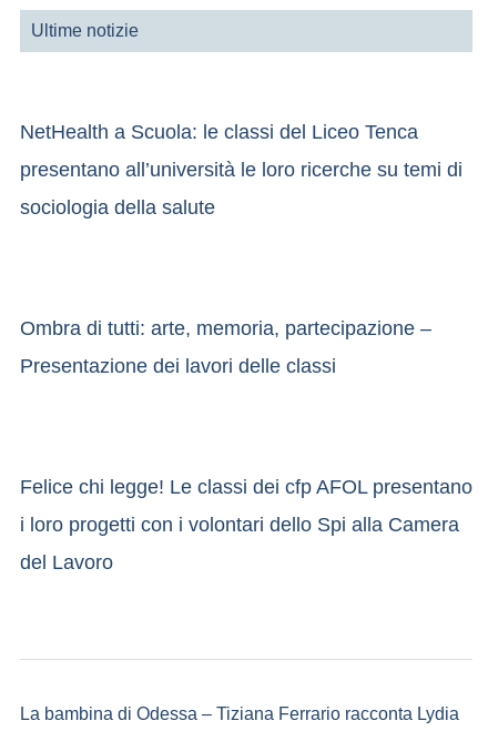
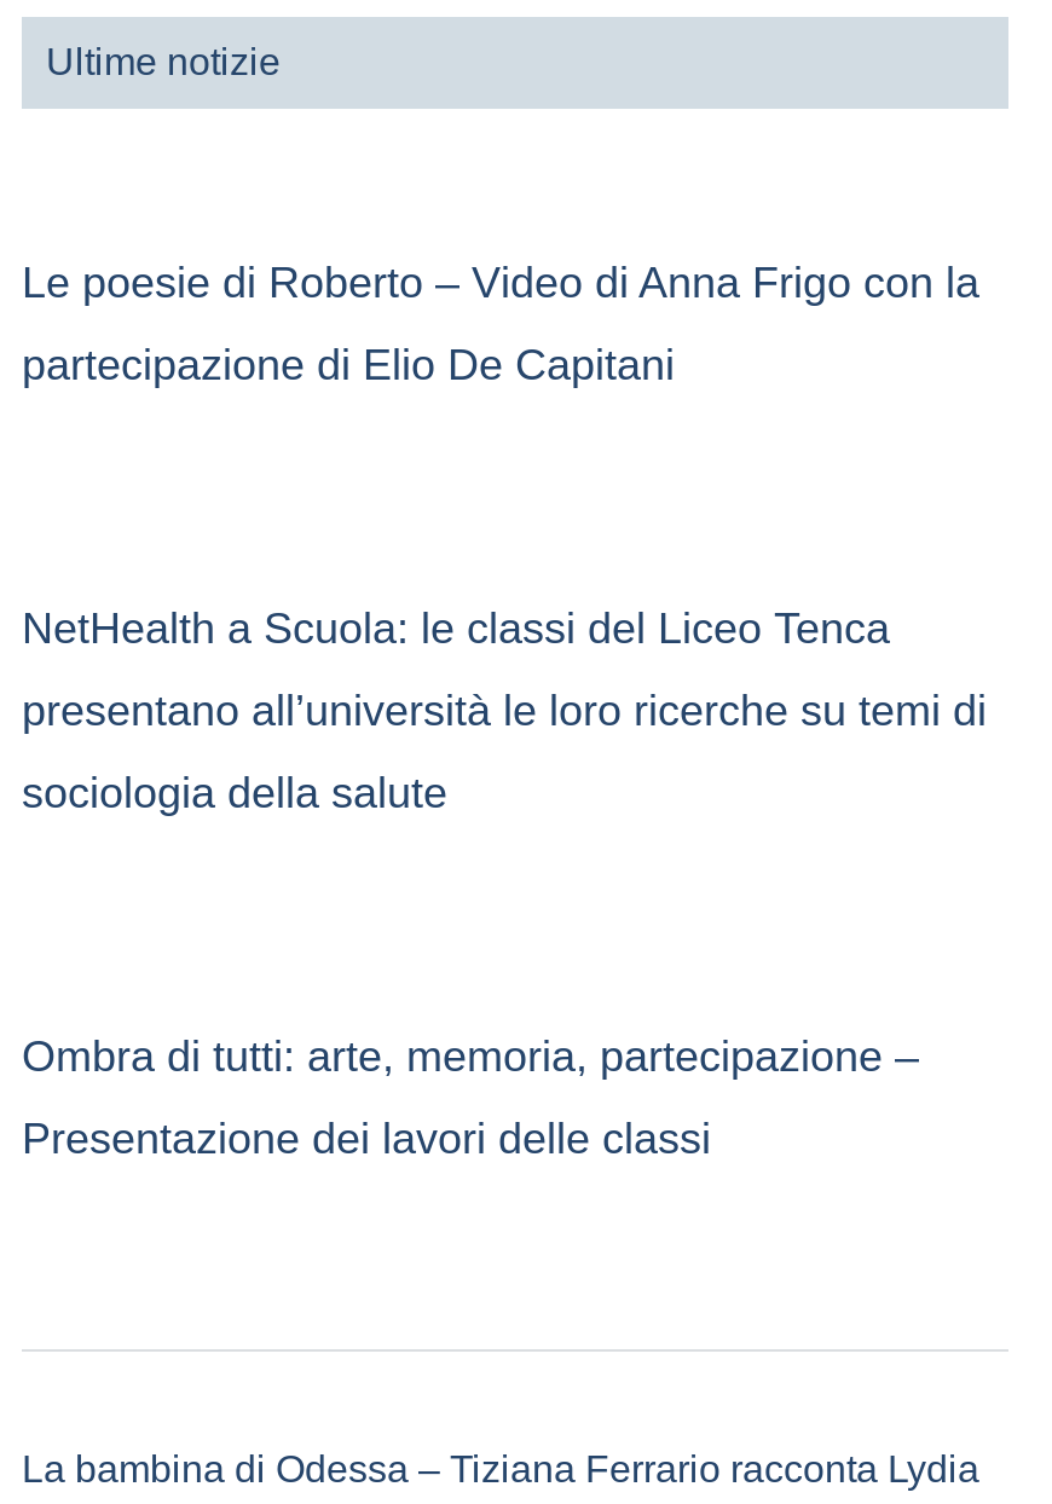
none -> [22,258,979,389] Le poesie di Roberto – Video di Anna Frigo con la | partecipazione di Elio De Capitani
moved [20,121,462,377] -> [22,604,987,1162]: NetHealth a Scuola: le classi del Liceo Tenca | presentano all’università le loro ricerche su temi di | sociologia della salute | Ombra di tutti: arte, memoria, partecipazione – | Presentazione dei lavori delle classi
[20,476,472,574] Felice chi legge! Le classi dei cfp AFOL presentano | i loro progetti con i volontari dello Spi alla Camera | del Lavoro -> none

